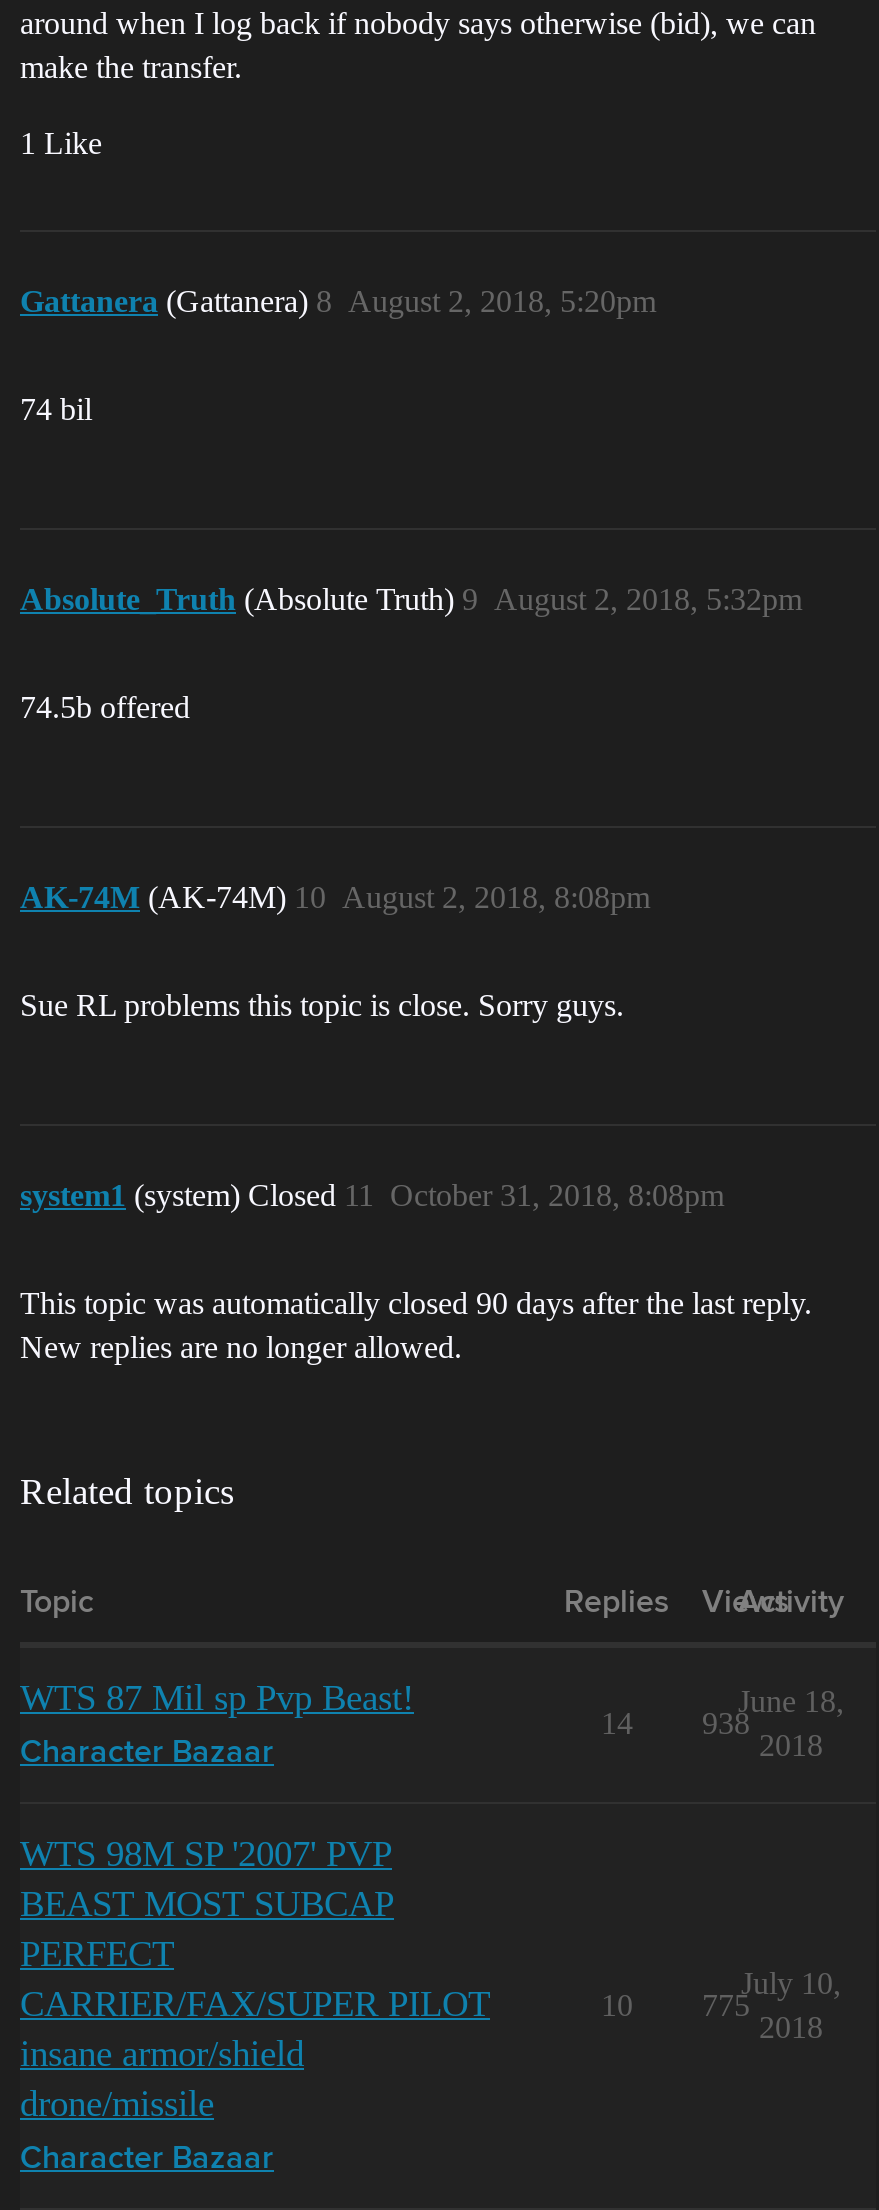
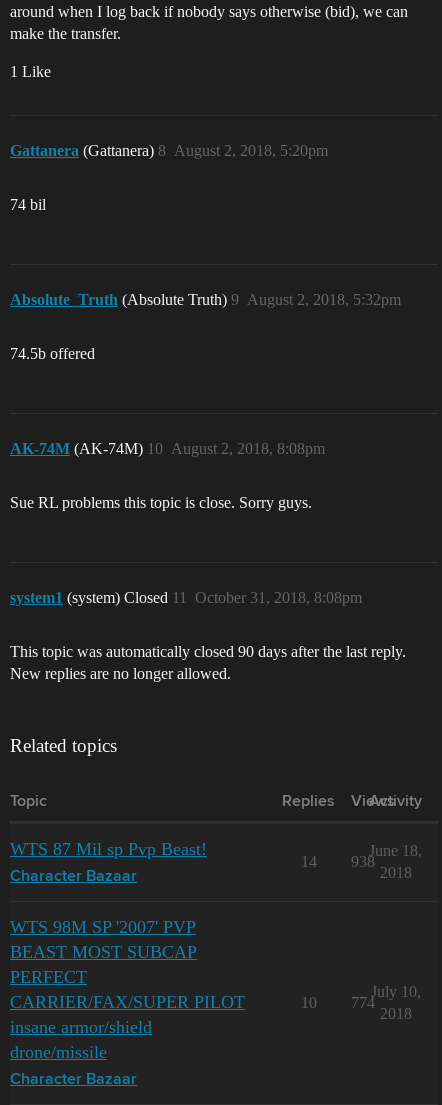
[702,1988,750,2022] 775 -> [351,994,375,1011] 774

